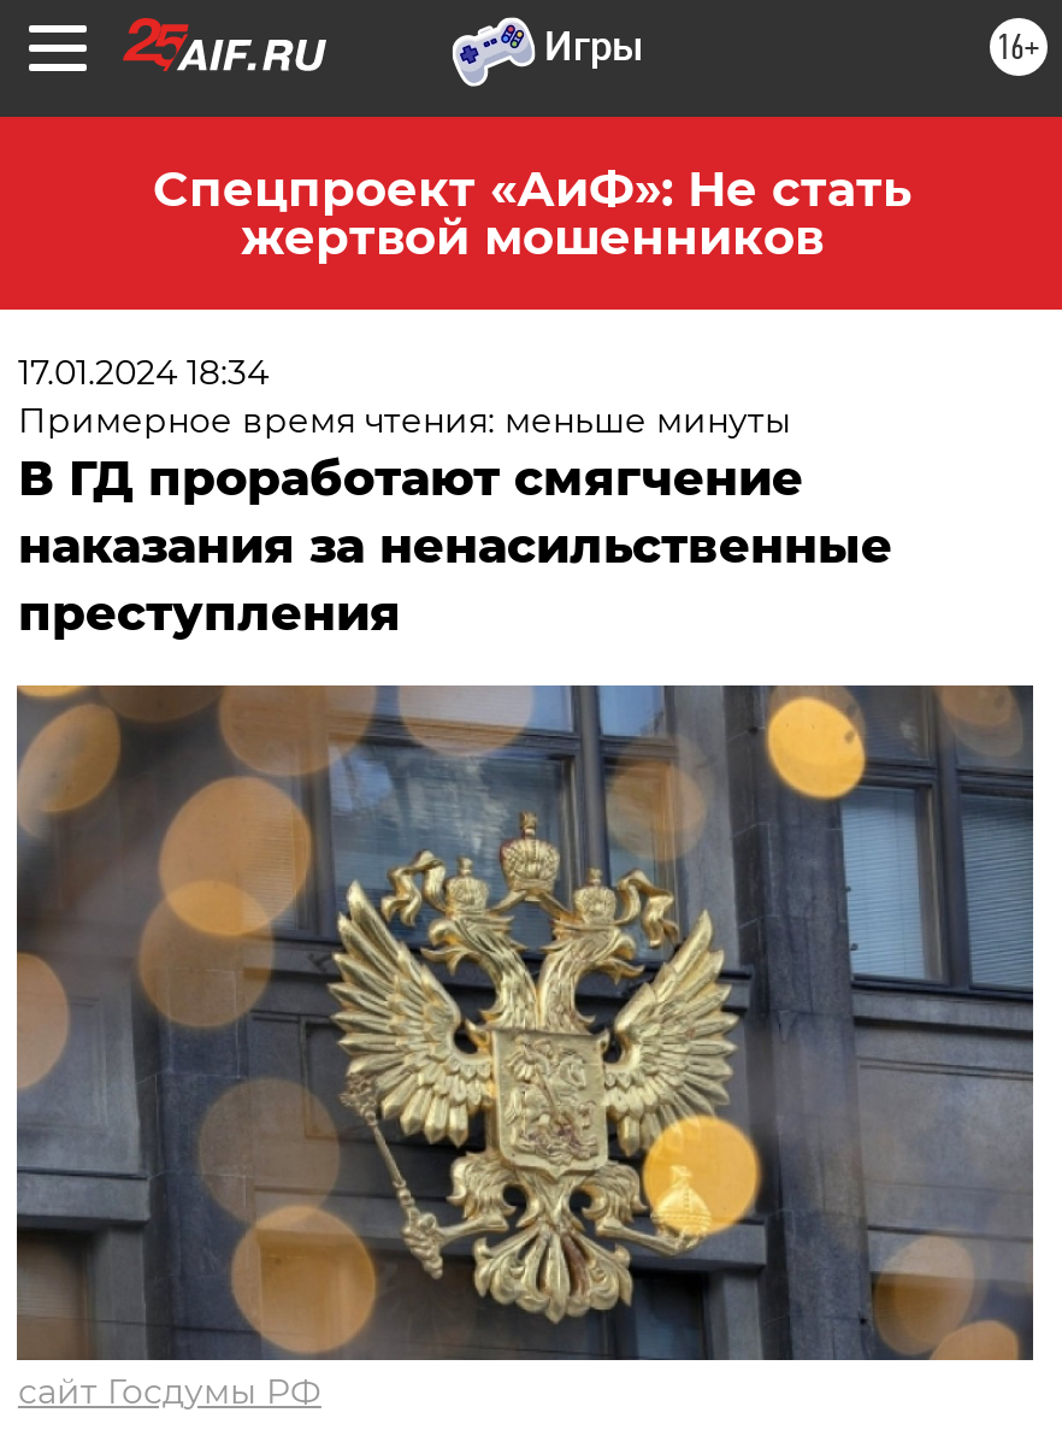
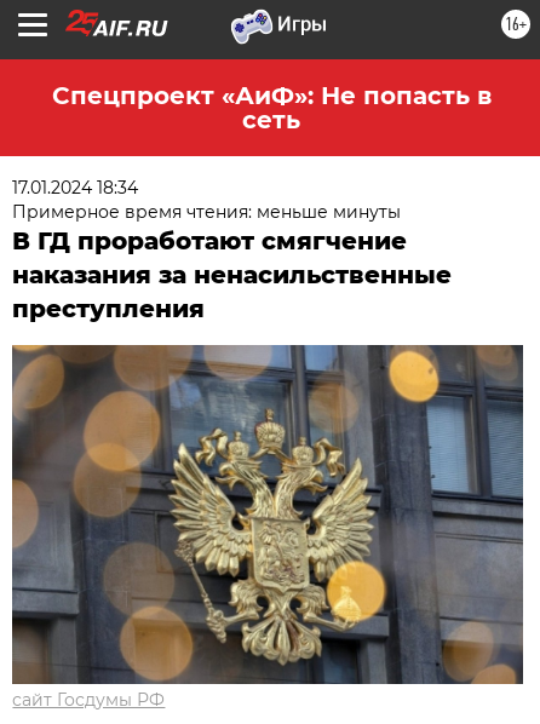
[153,160,911,266] Спецпроект «АиФ»: Не стать | жертвой мошенников -> [51,81,491,134] Спецпроект «АиФ»: Не попасть в | сеть

